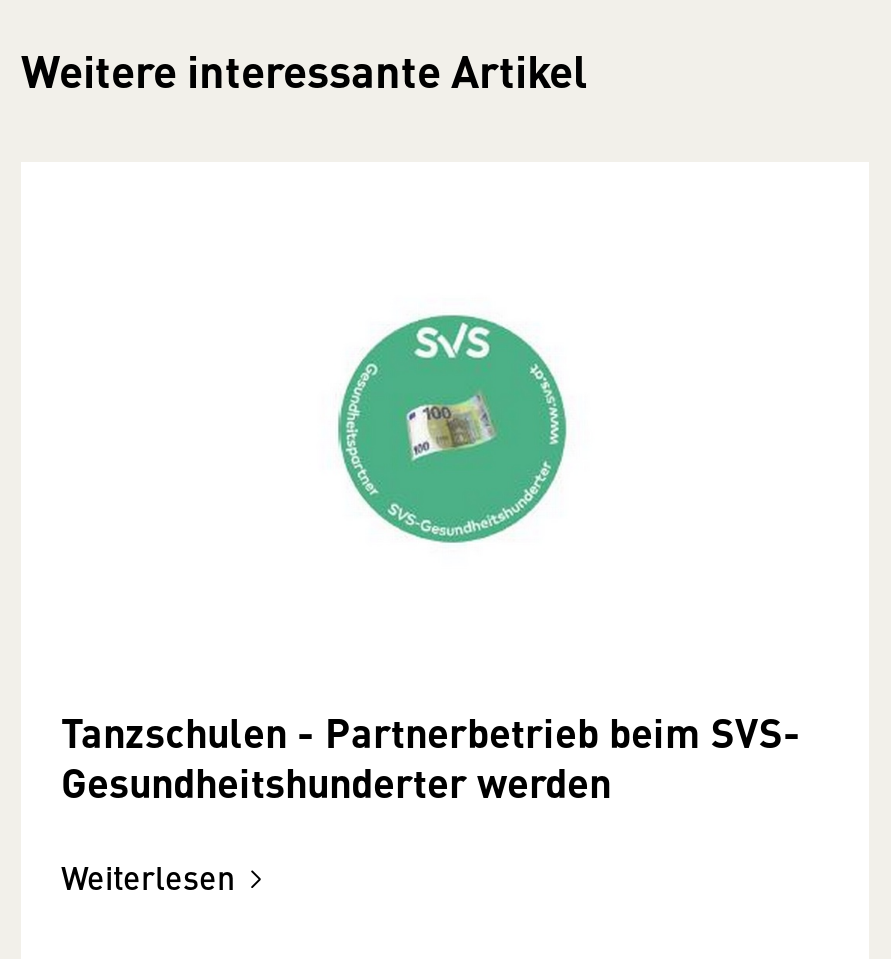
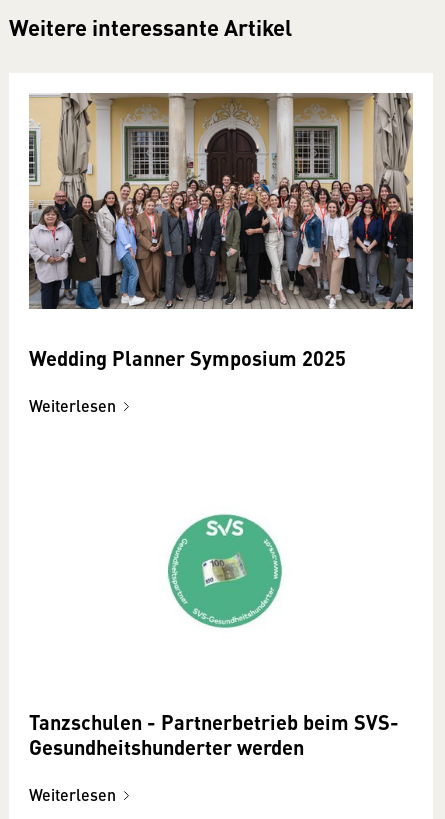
none -> [28,92,414,417] [image] | Wedding Planner Symposium 2025 | Weiterlesen

